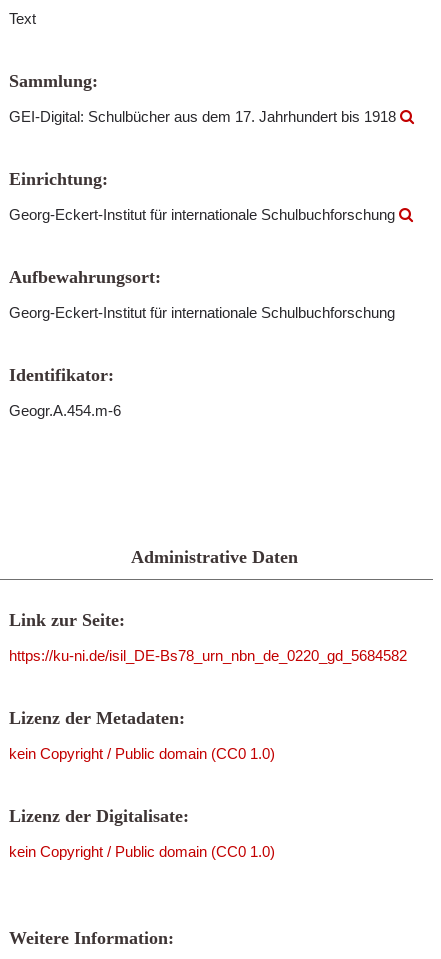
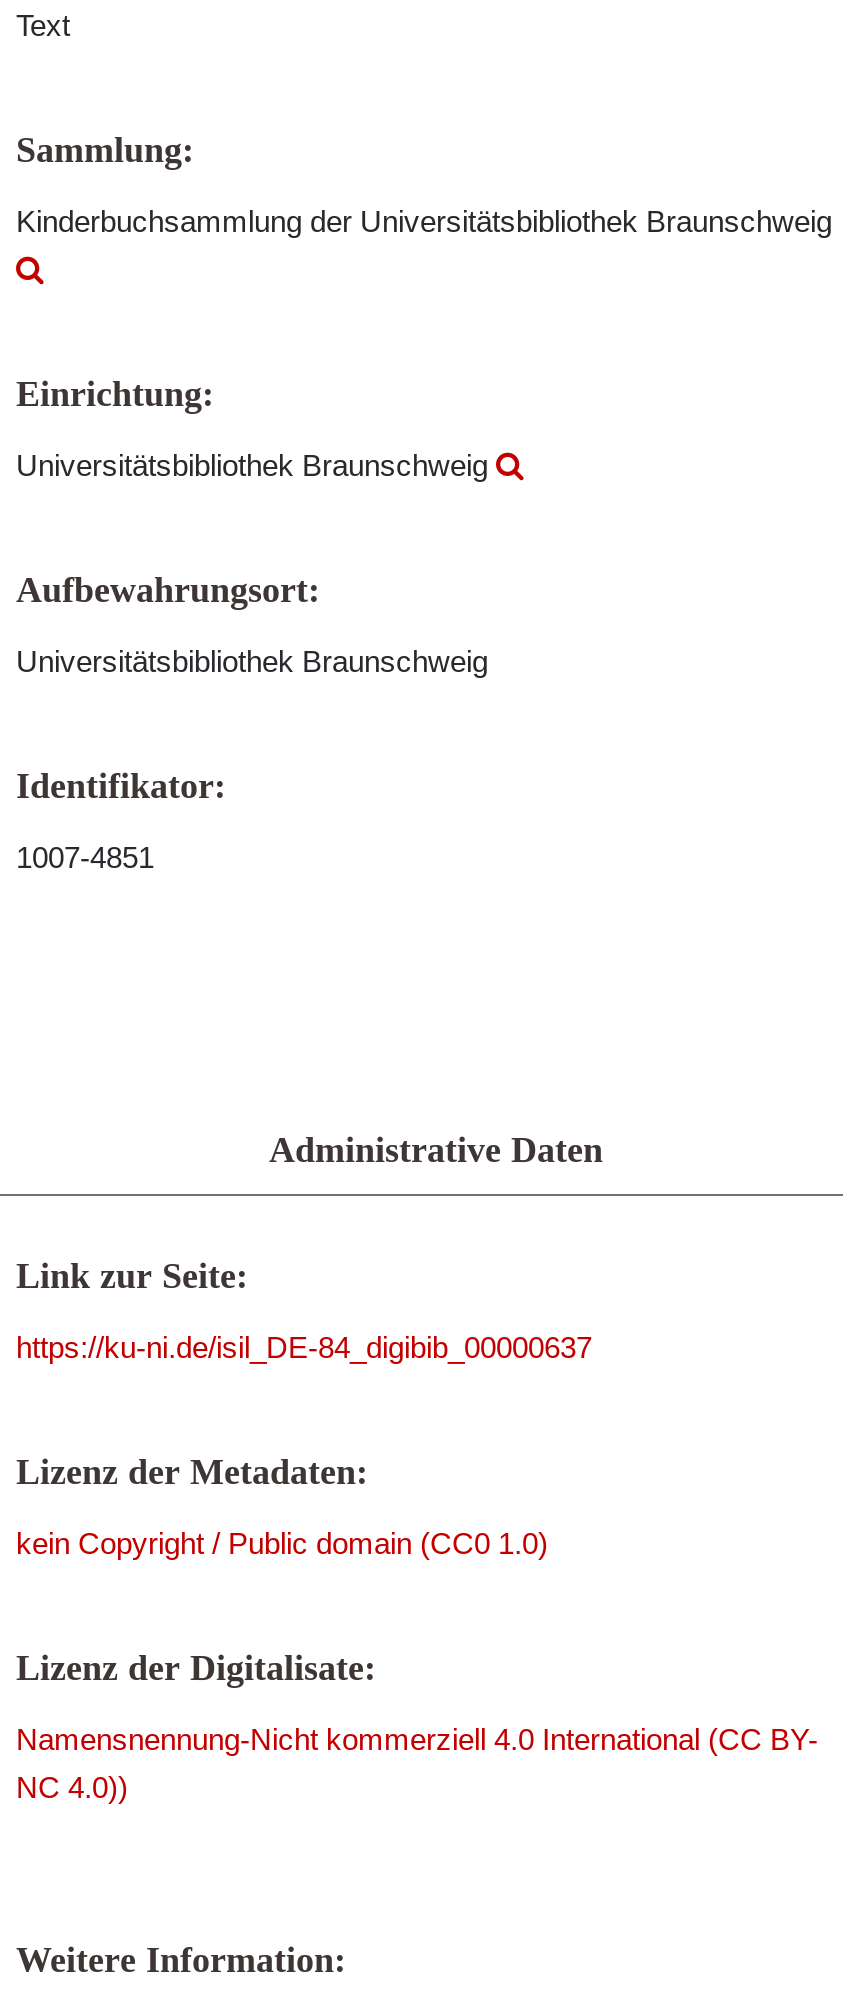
[9,108,400,125] GEI-Digital: Schulbücher aus dem 17. Jahrhundert bis 1918 -> [16,204,832,238] Kinderbuchsammlung der Universitätsbibliothek Braunschweig
[9,206,399,223] Georg-Eckert-Institut für internationale Schulbuchforschung -> [16,448,496,482] Universitätsbibliothek Braunschweig
[9,304,395,321] Georg-Eckert-Institut für internationale Schulbuchforschung -> [16,644,488,678] Universitätsbibliothek Braunschweig
[9,402,121,419] Geogr.A.454.m-6 -> [16,840,154,874] 1007-4851
[9,647,407,664] https://ku-ni.de/isil_DE-Bs78_urn_nbn_de_0220_gd_5684582 -> [16,1330,592,1364] https://ku-ni.de/isil_DE-84_digibib_00000637
[9,843,275,860] kein Copyright / Public domain (CC0 1.0) -> [16,1722,818,1804] Namensnennung-Nicht kommerziell 4.0 International (CC BY- | NC 4.0))

